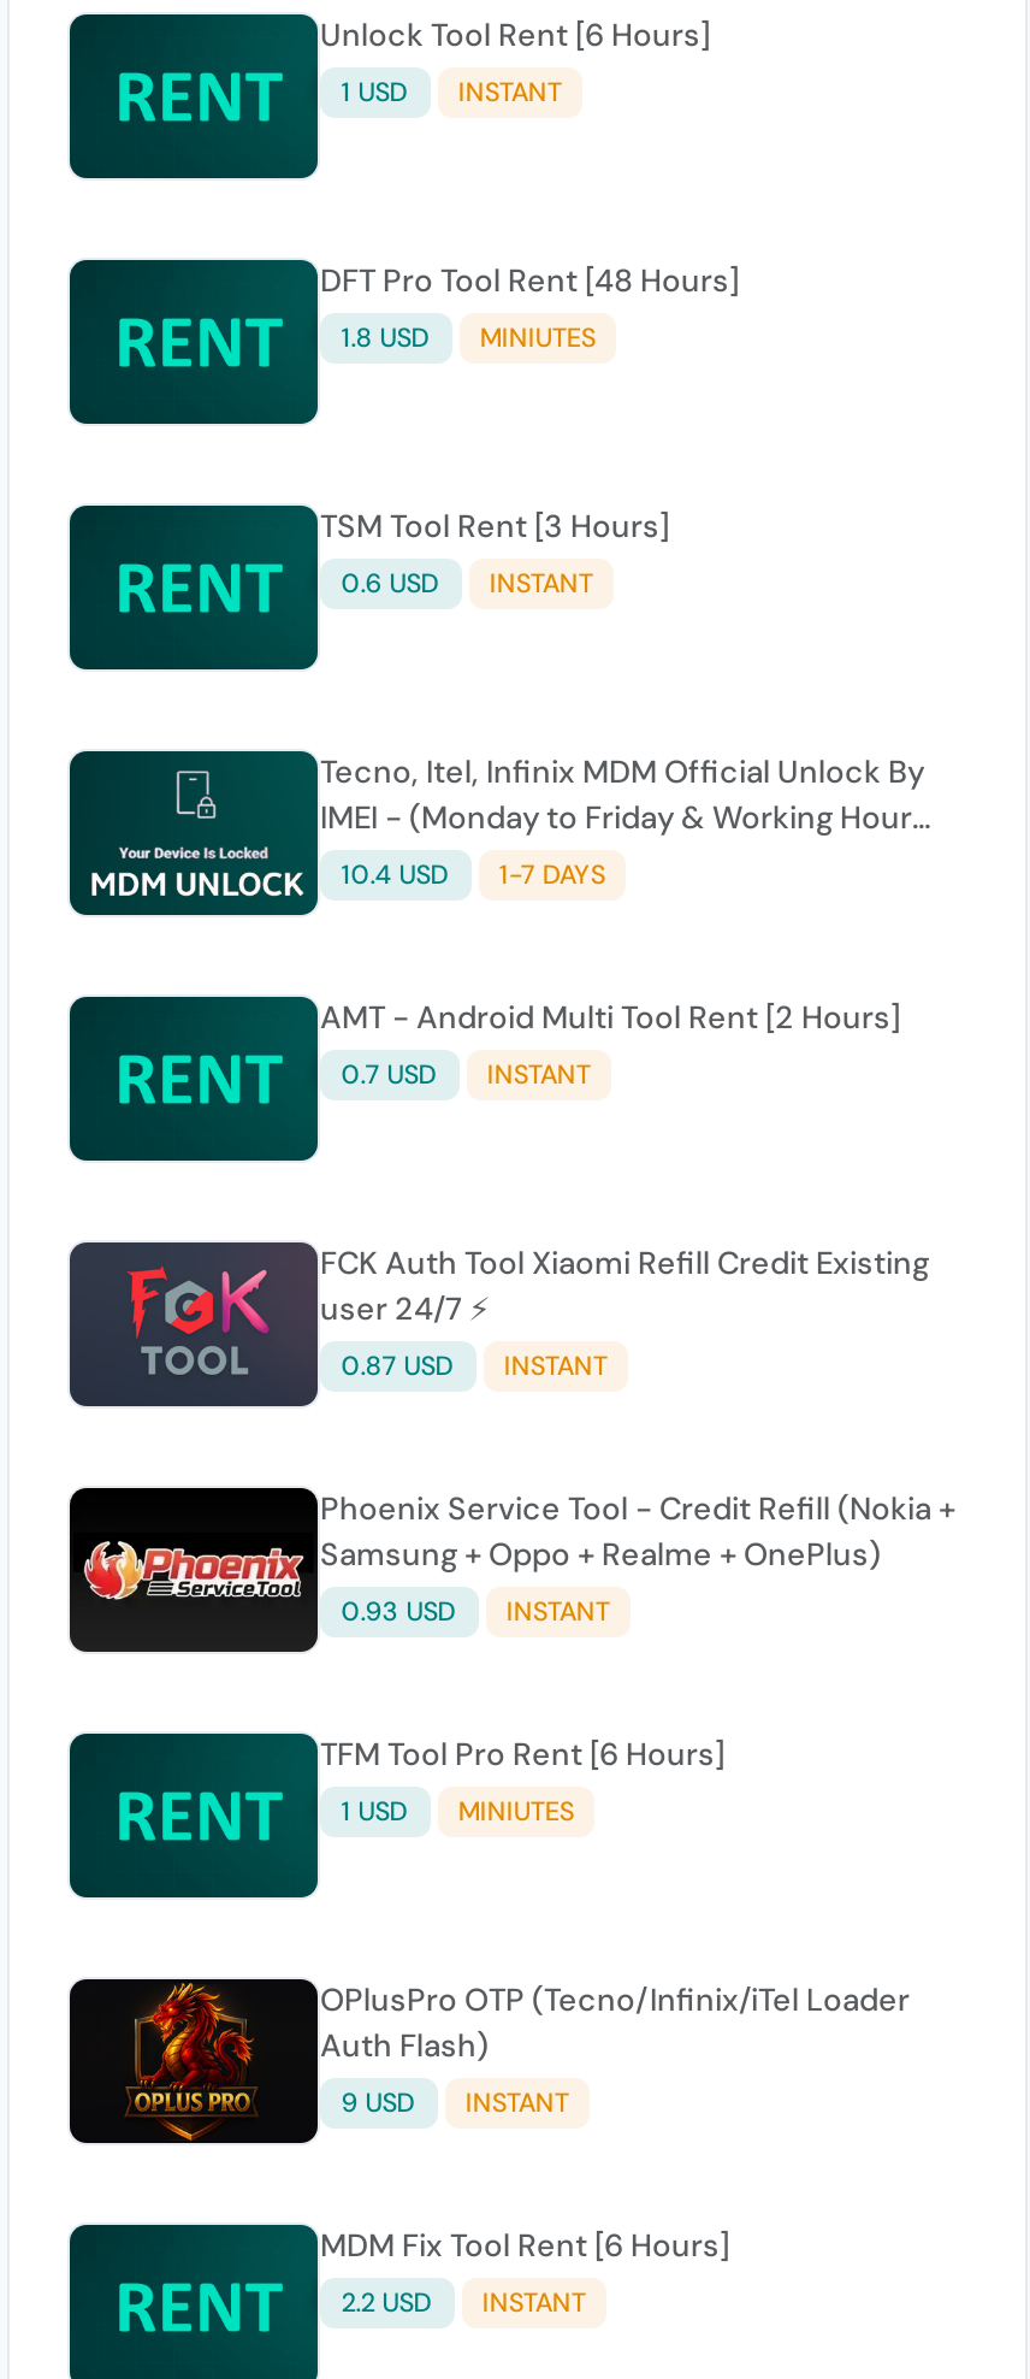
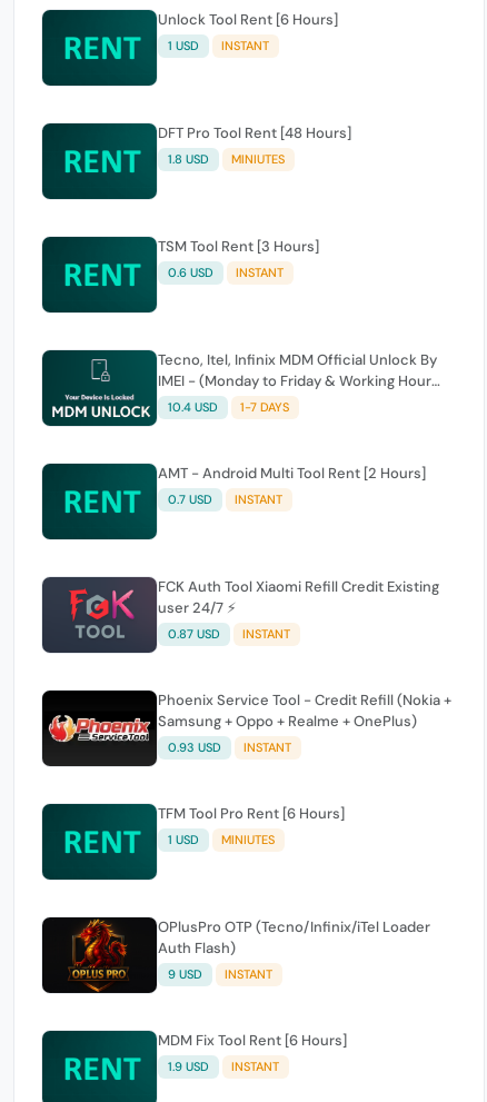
[341,2285,586,2319] 2.2 USD INSTANT -> [168,1059,280,1074] 1.9 USD INSTANT

